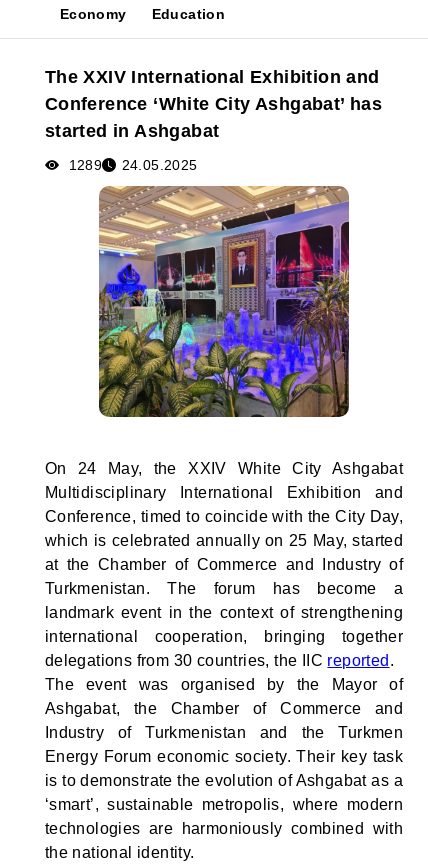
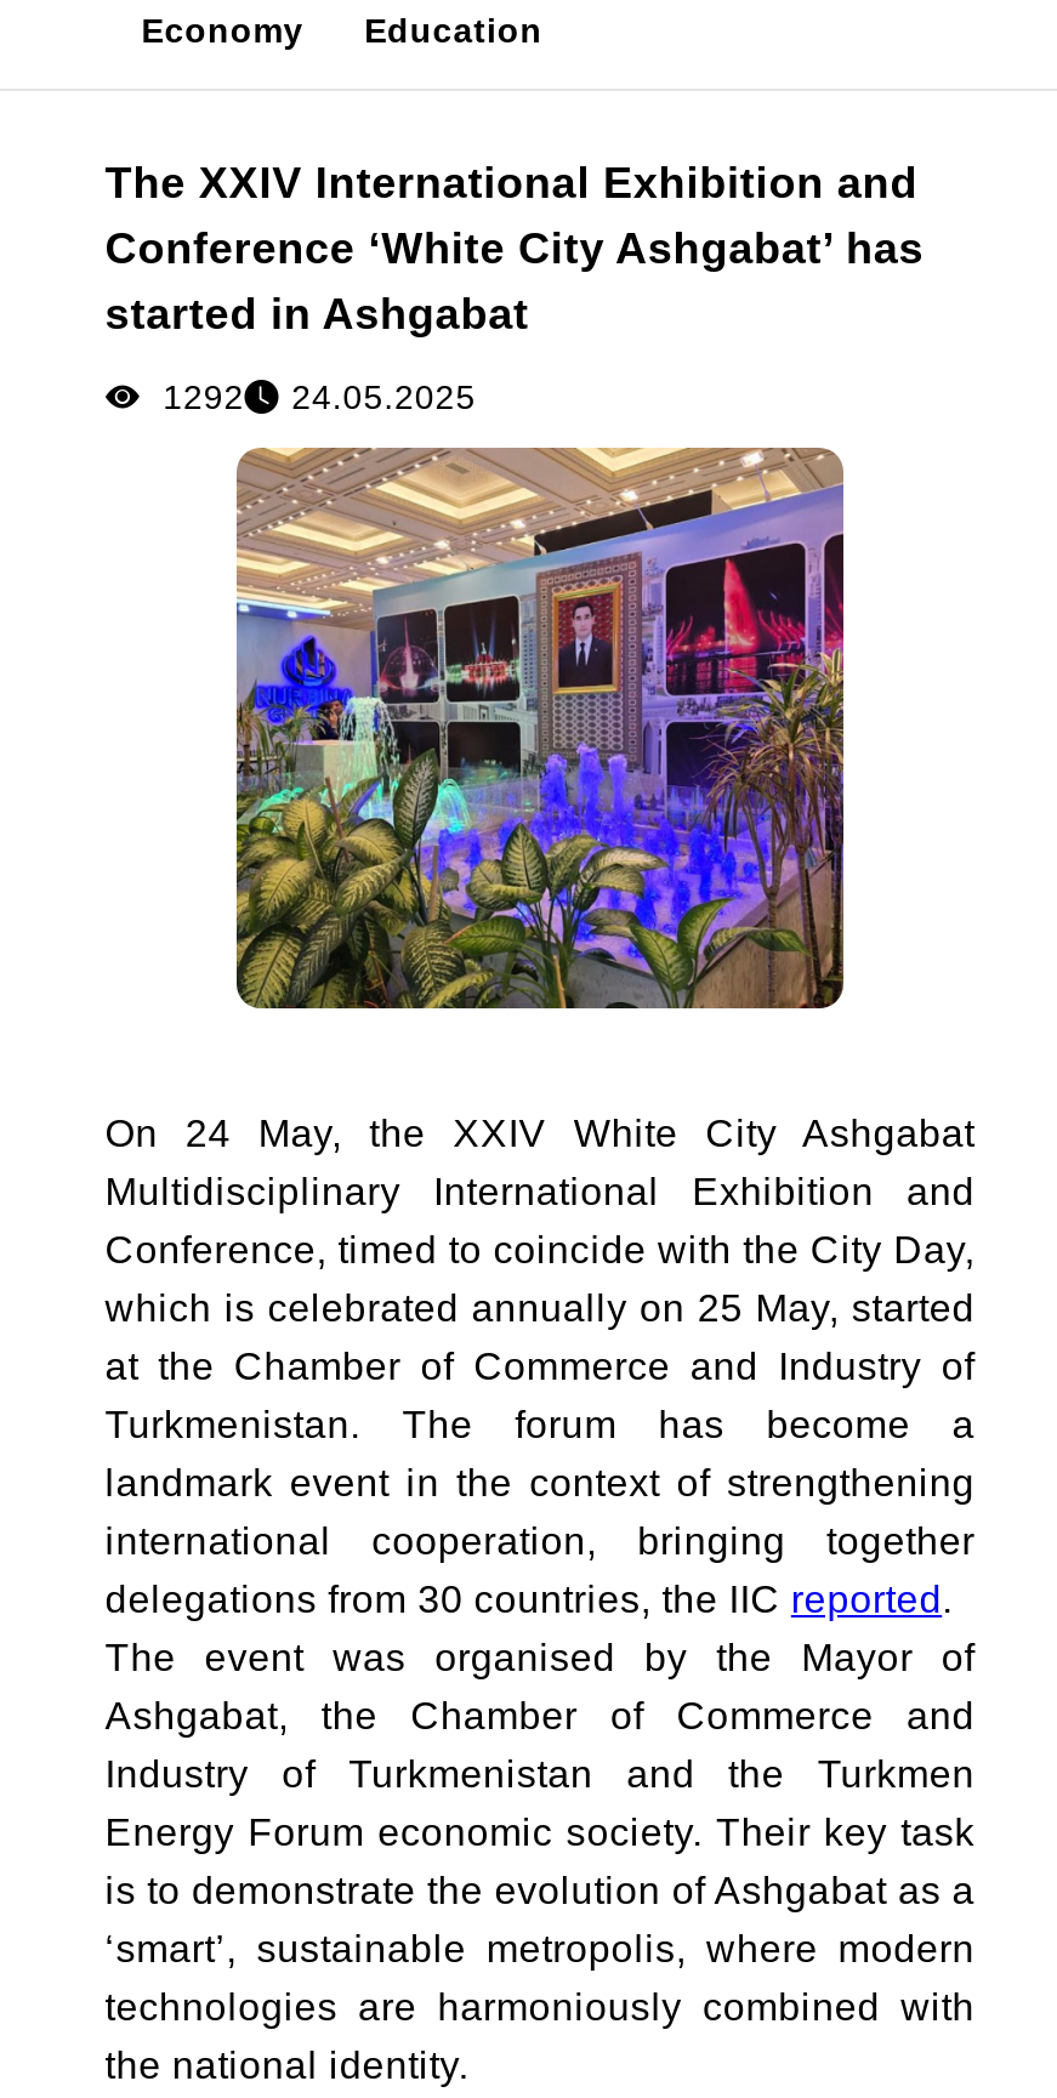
[64,157,198,173] 1289 24.05.2025 -> [152,377,476,416] 1292 24.05.2025

